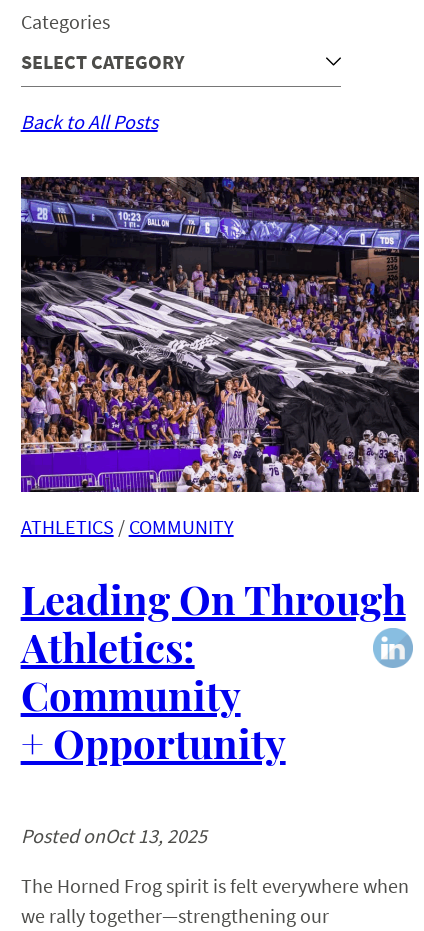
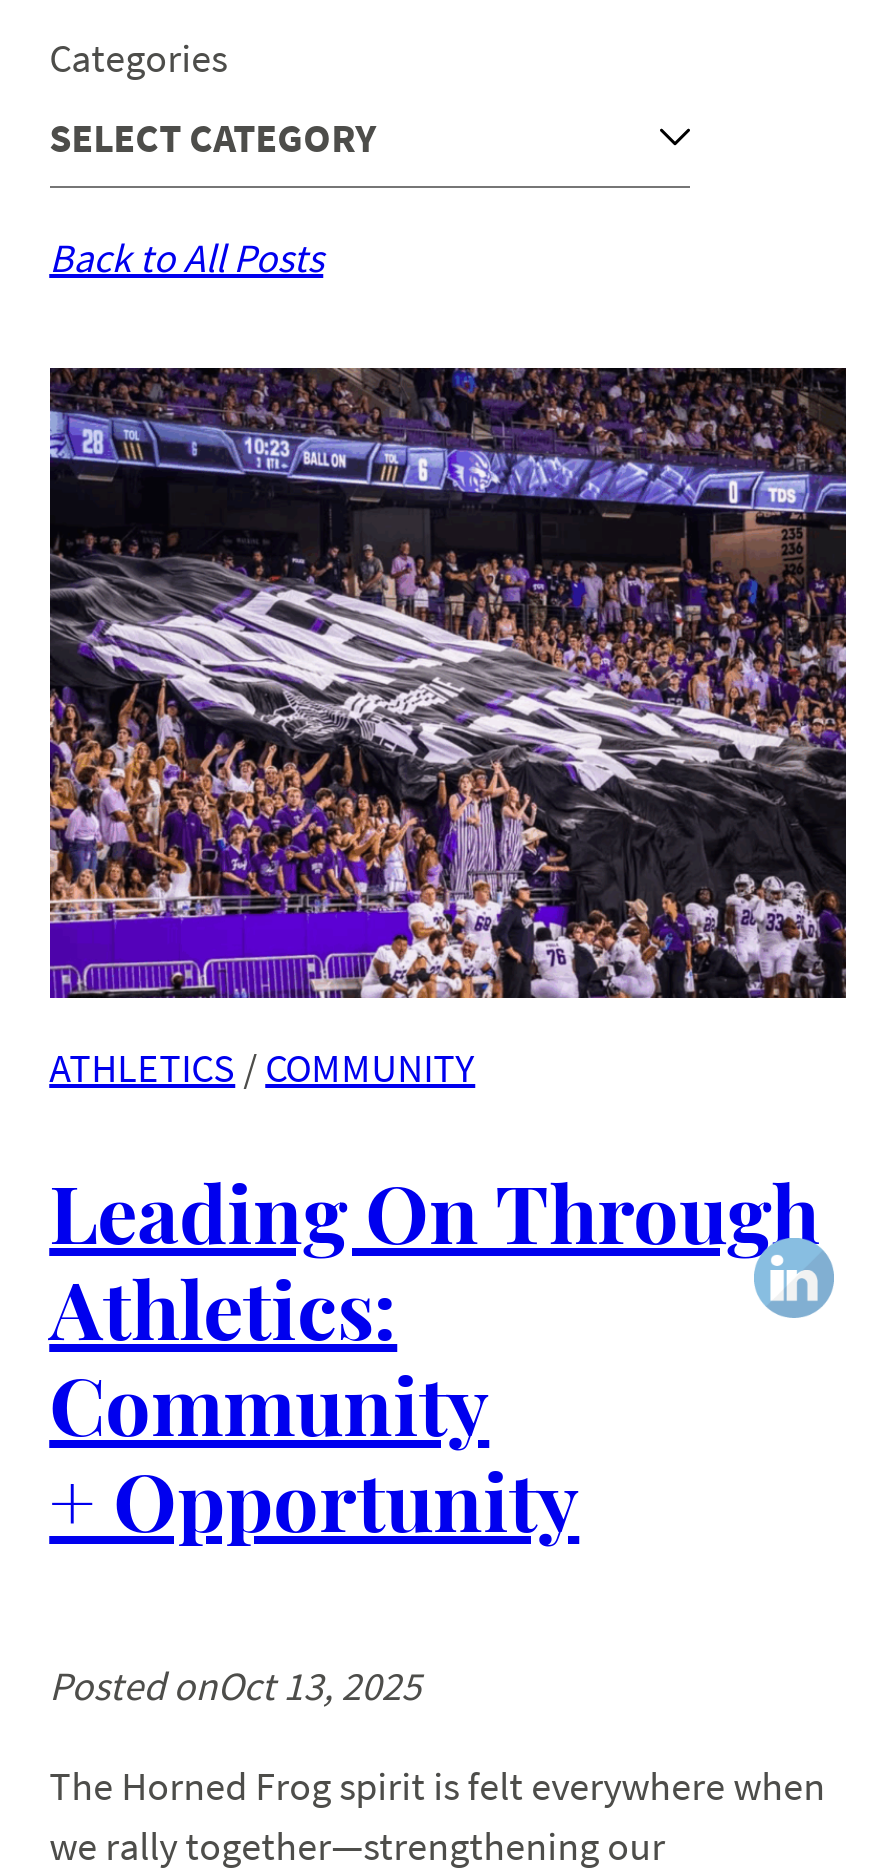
[372,622,414,669] [image] -> [752,1252,836,1350] [image]

